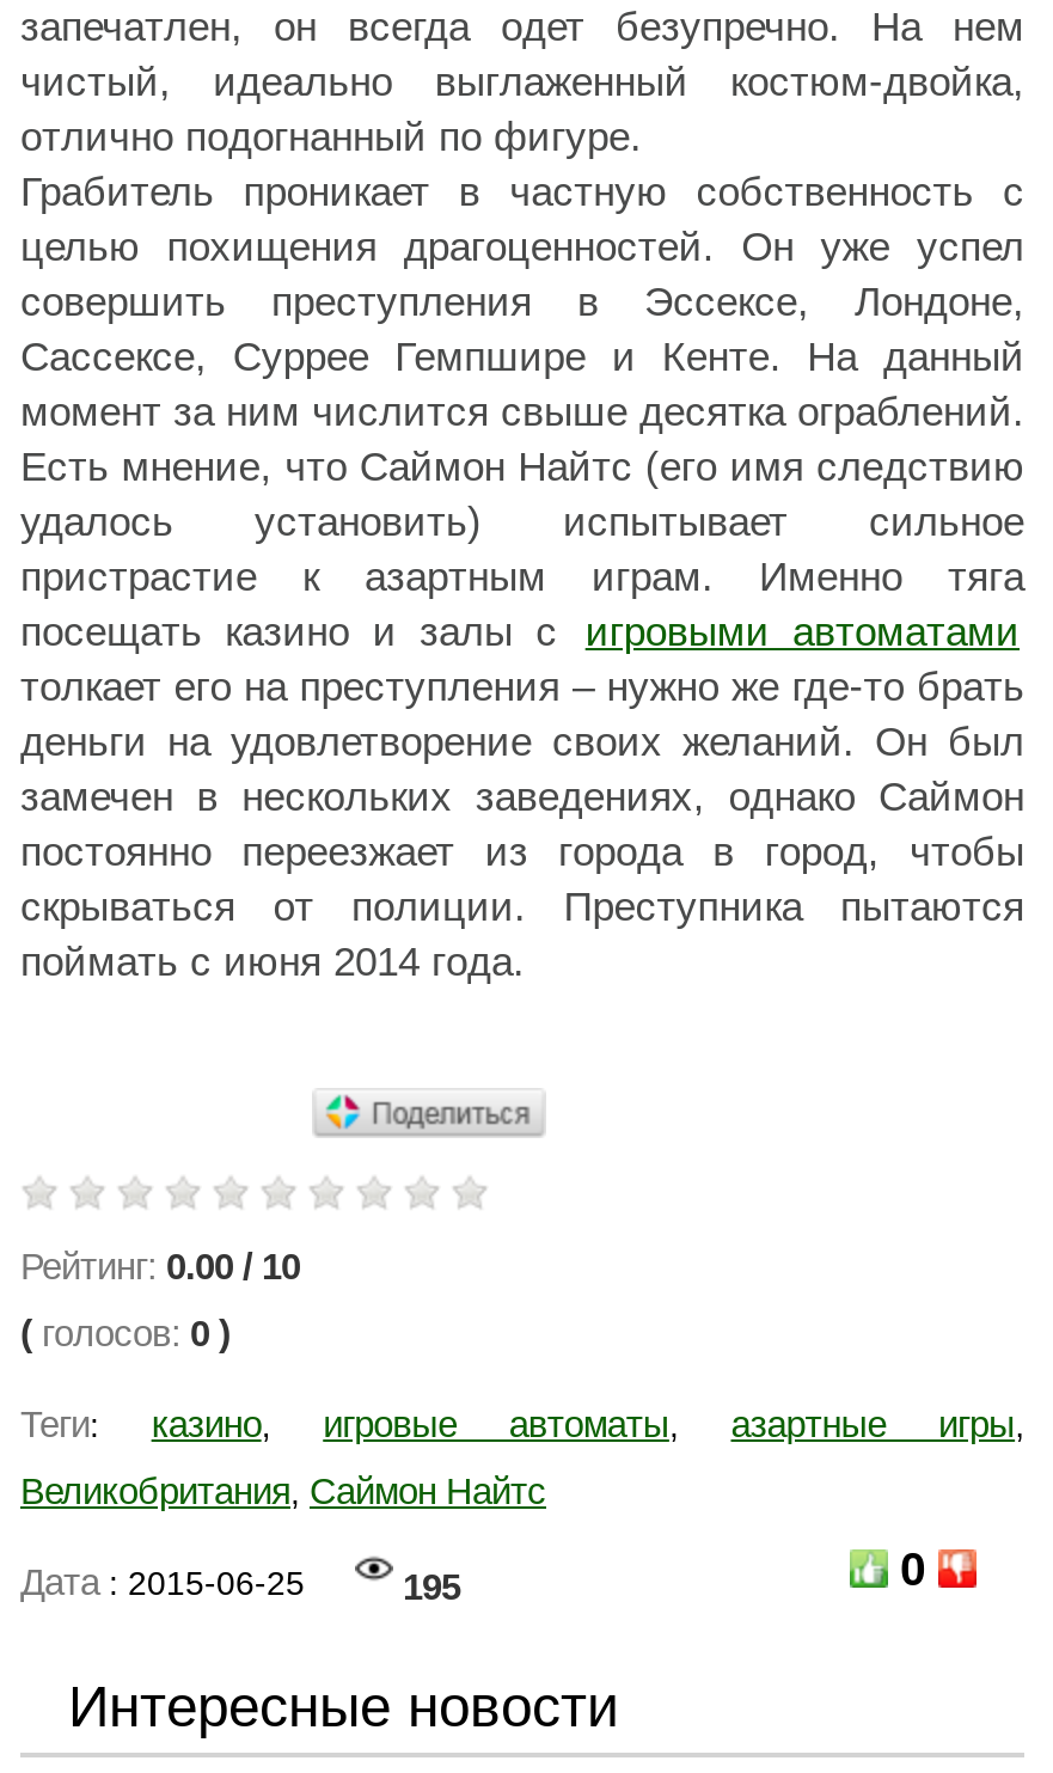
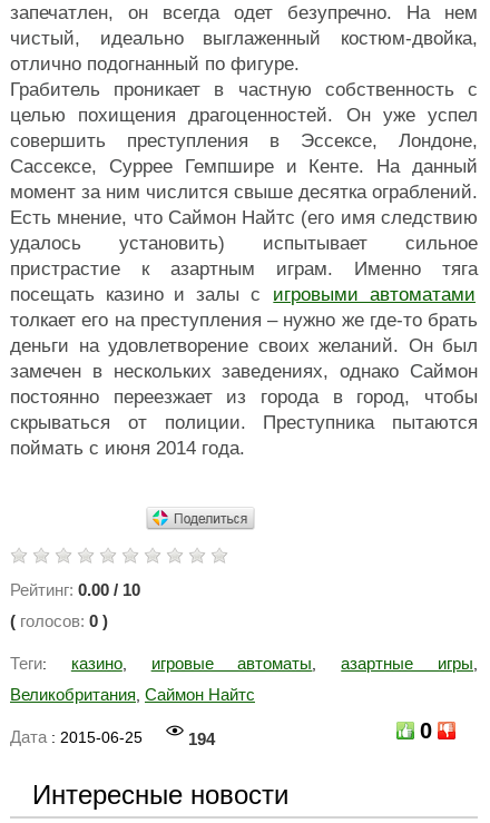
[403,1566,460,1607] 195 -> [188,729,215,748] 194

